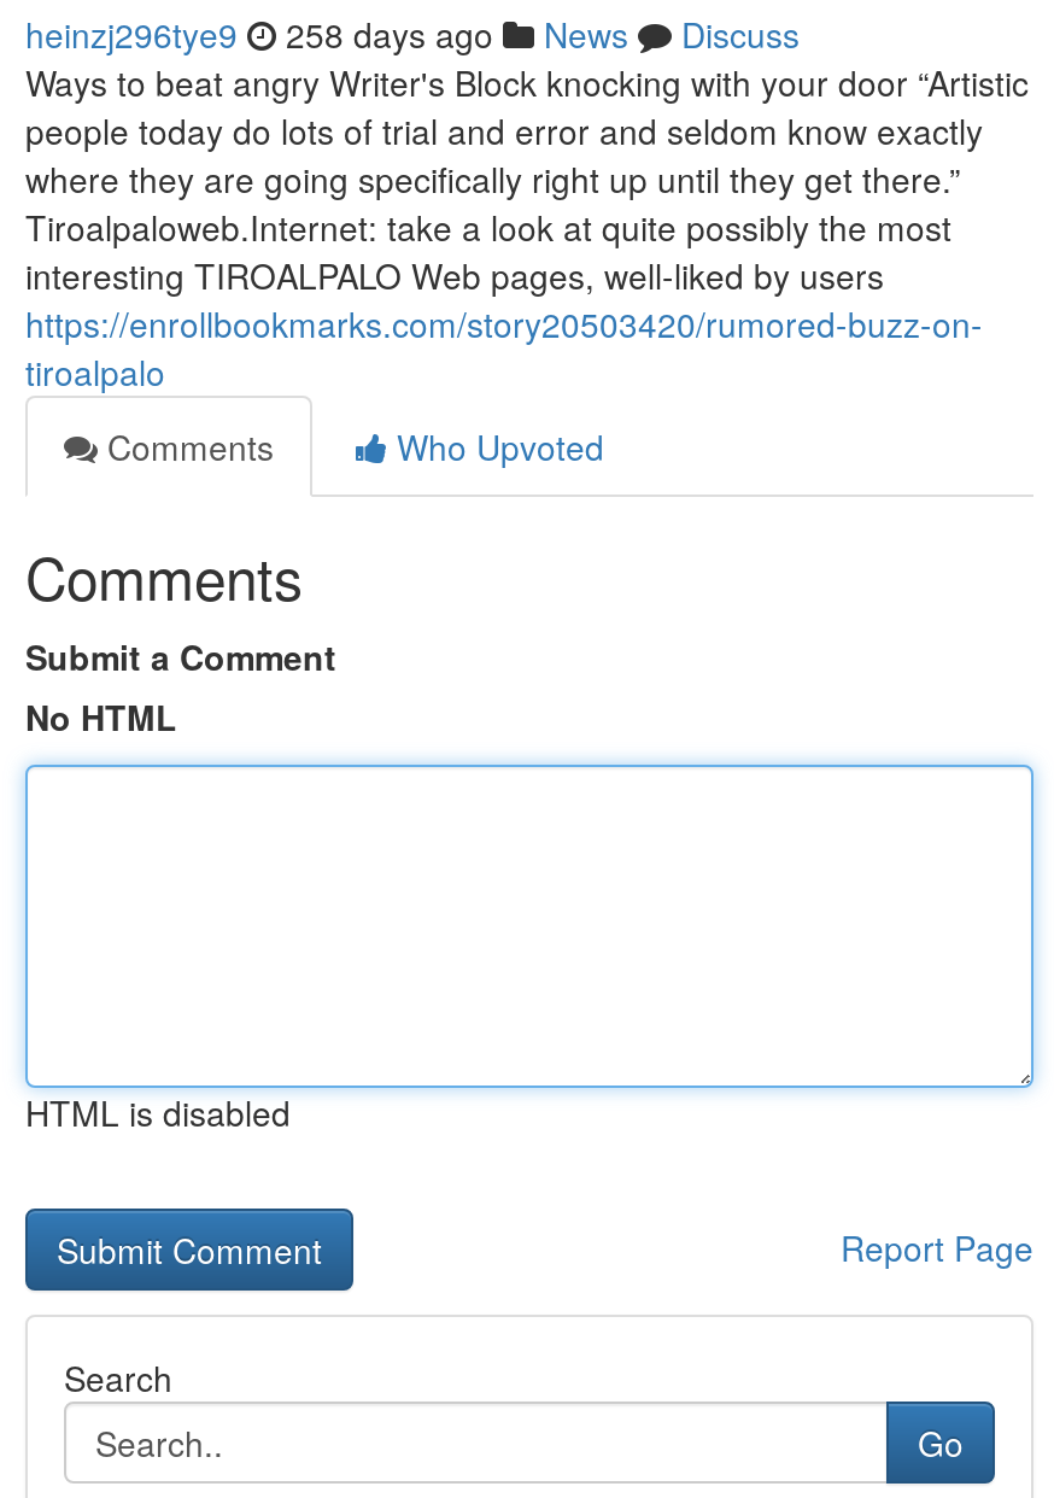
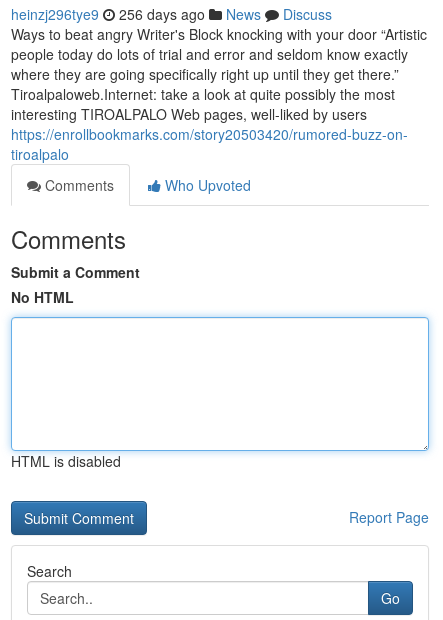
[25,10,800,58] heinzj296tye9 258 days ago News Discuss -> [11,4,332,24] heinzj296tye9 256 days ago News Discuss

